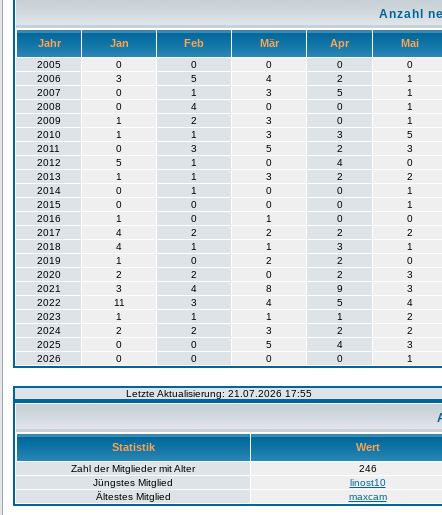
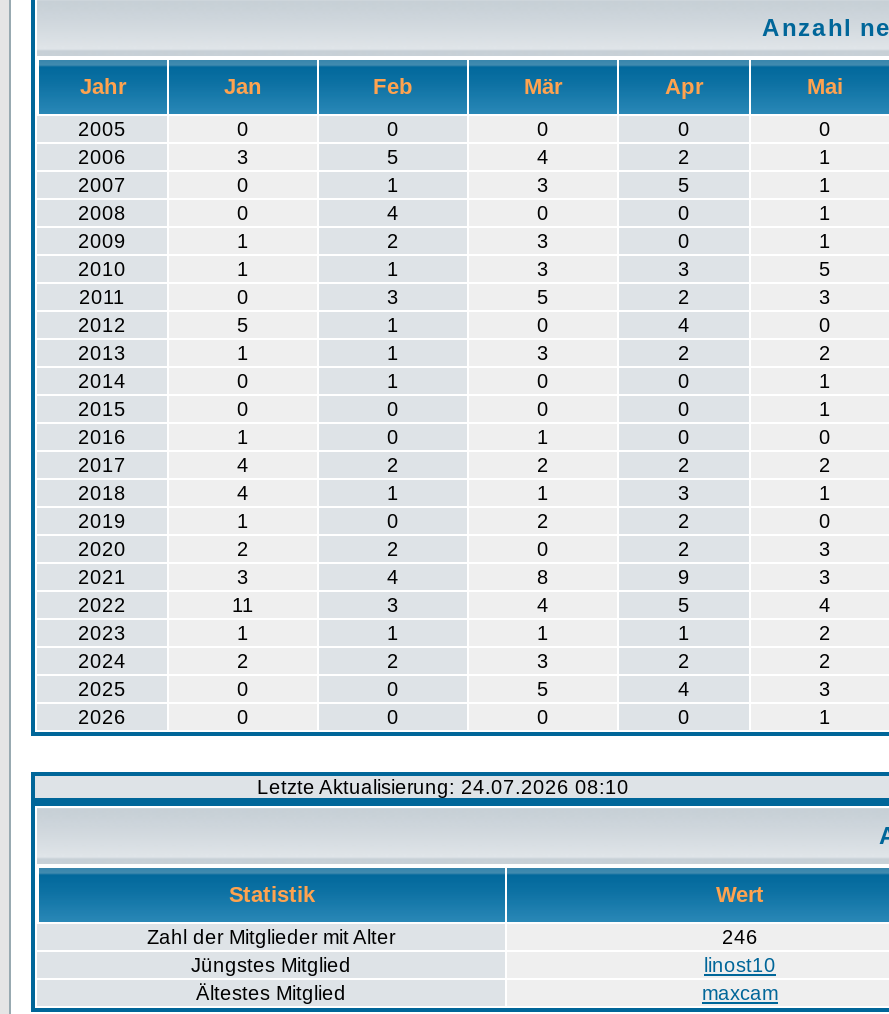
[126,388,312,399] Letzte Aktualisierung: 21.07.2026 17:55 -> [257,776,629,798] Letzte Aktualisierung: 24.07.2026 08:10

